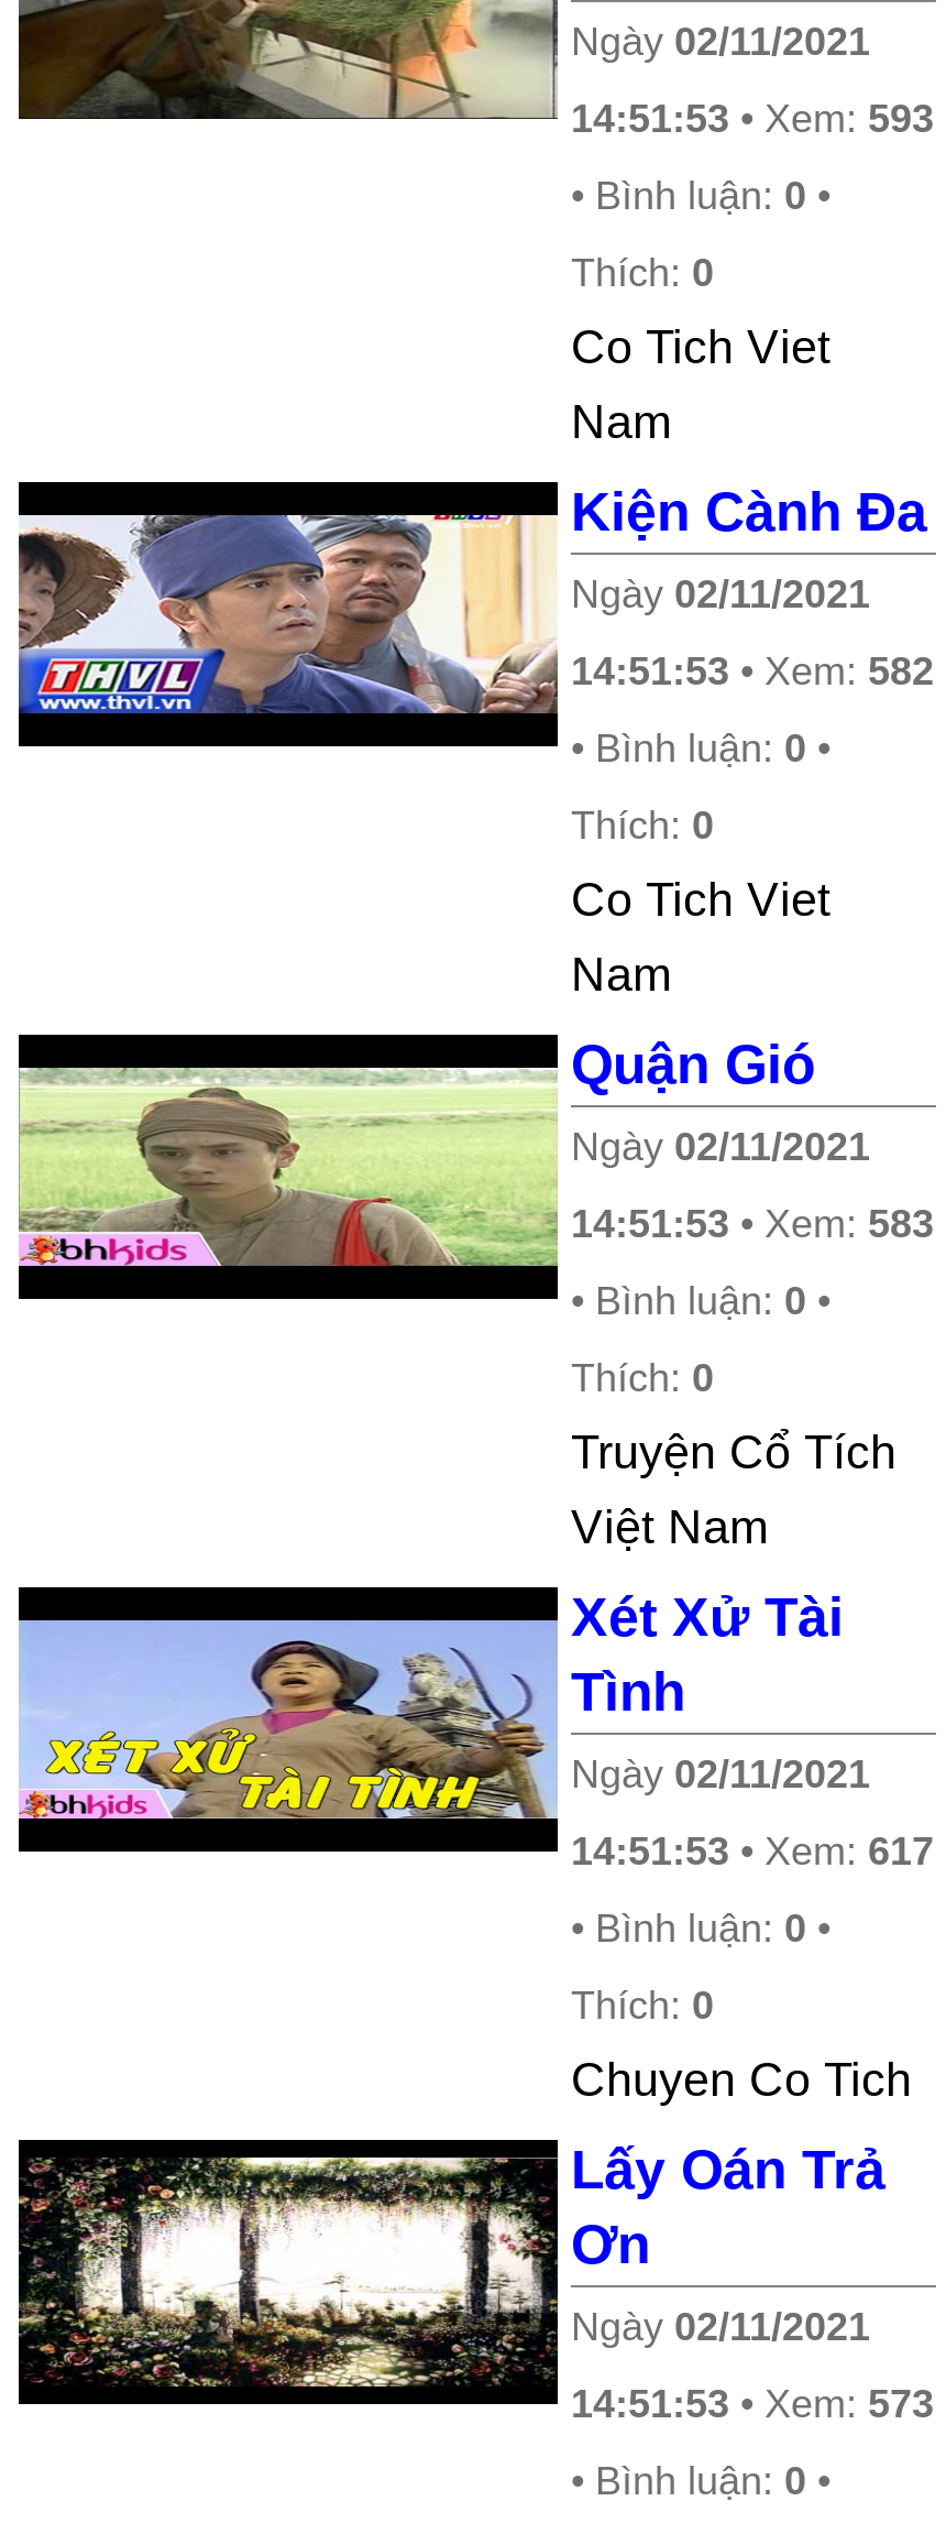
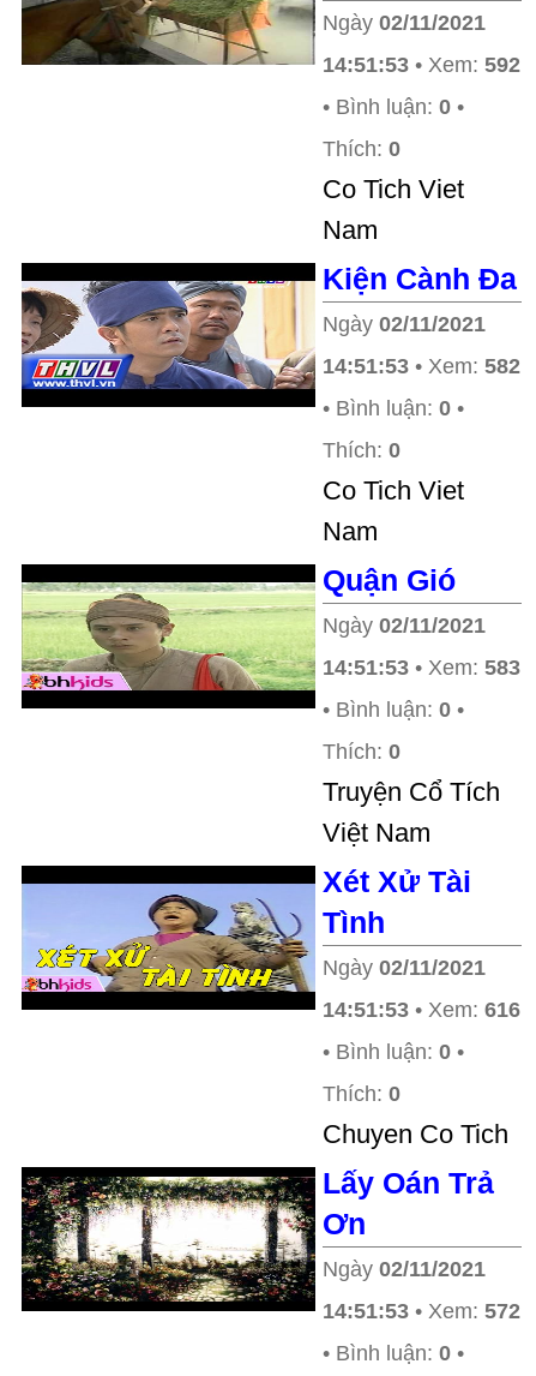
[571,97,934,141] 14:51:53 • Xem: 593 -> [323,53,520,77] 14:51:53 • Xem: 592
[571,1830,934,1874] 14:51:53 • Xem: 617 -> [323,998,520,1022] 14:51:53 • Xem: 616
[571,2382,934,2426] 14:51:53 • Xem: 573 -> [323,1299,520,1323] 14:51:53 • Xem: 572

